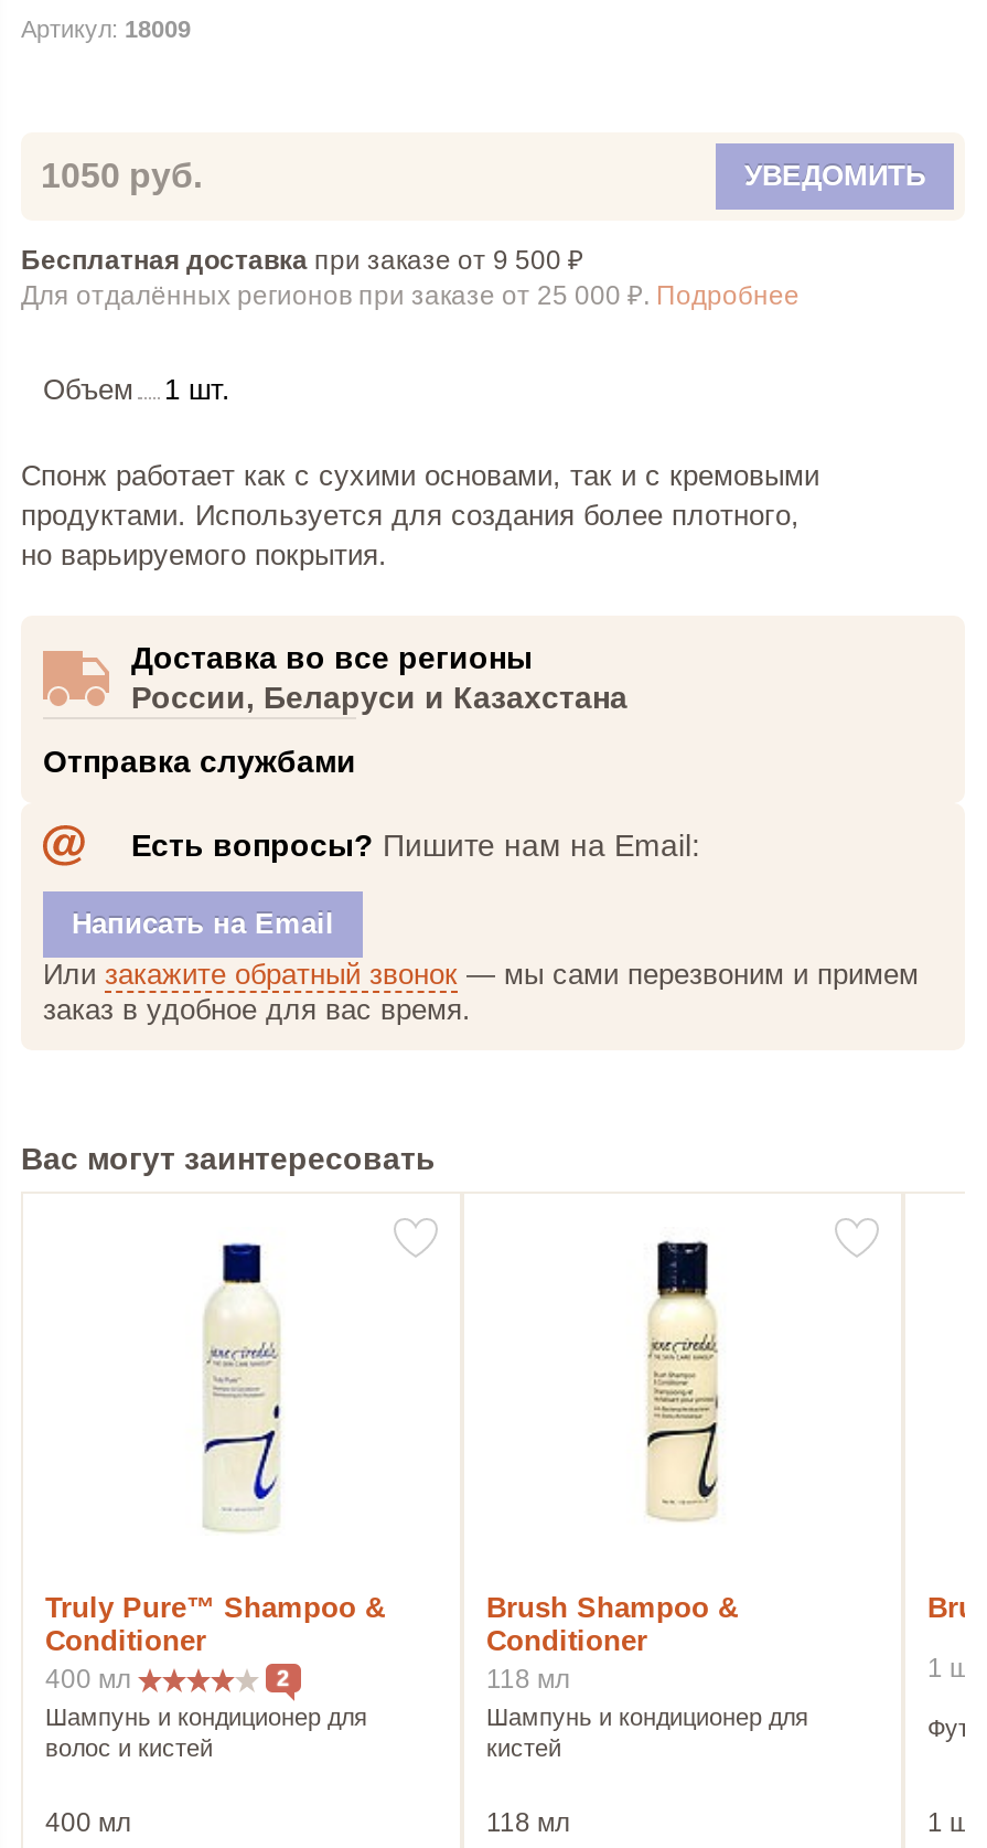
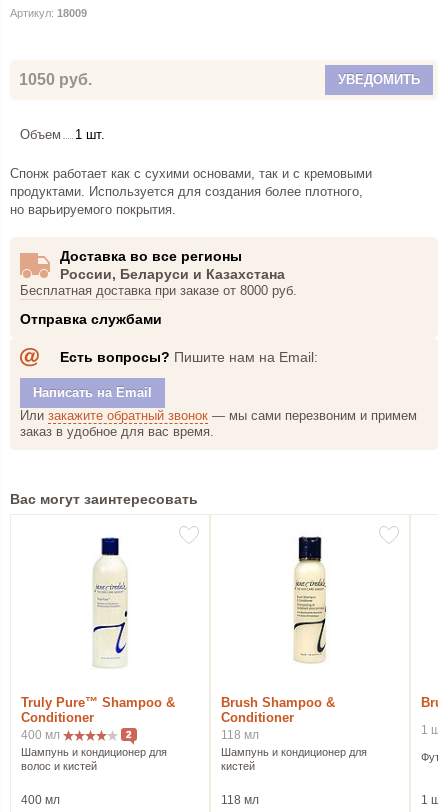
[21,246,800,312] Бесплатная доставка при заказе от 9 500 ₽ | Для отдалённых регионов при заказе от 25 000 ₽. Подробнее -> none
moved [21,374,819,716] -> [10,127,372,282]: Объем | 1 шт. | Спонж работает как с сухими основами, так и с кремовыми | продуктами. Используется для создания более плотного, | но варьируемого покрытия. | Доставка во все регионы | России, Беларуси и Казахстана
none -> [20,283,297,298] Бесплатная доставка при заказе от 8000 руб.

